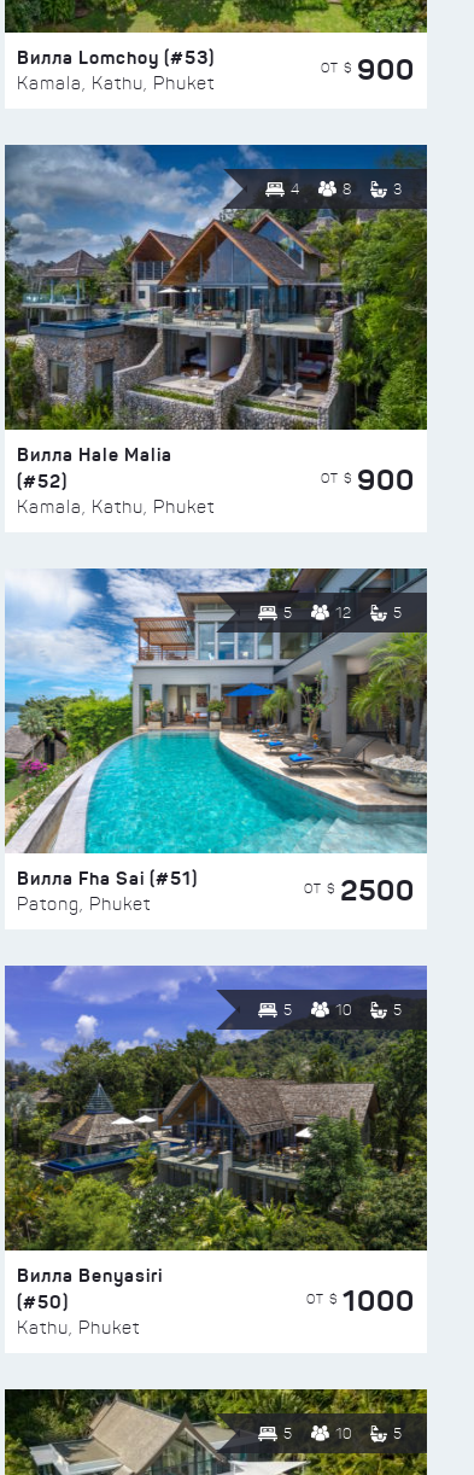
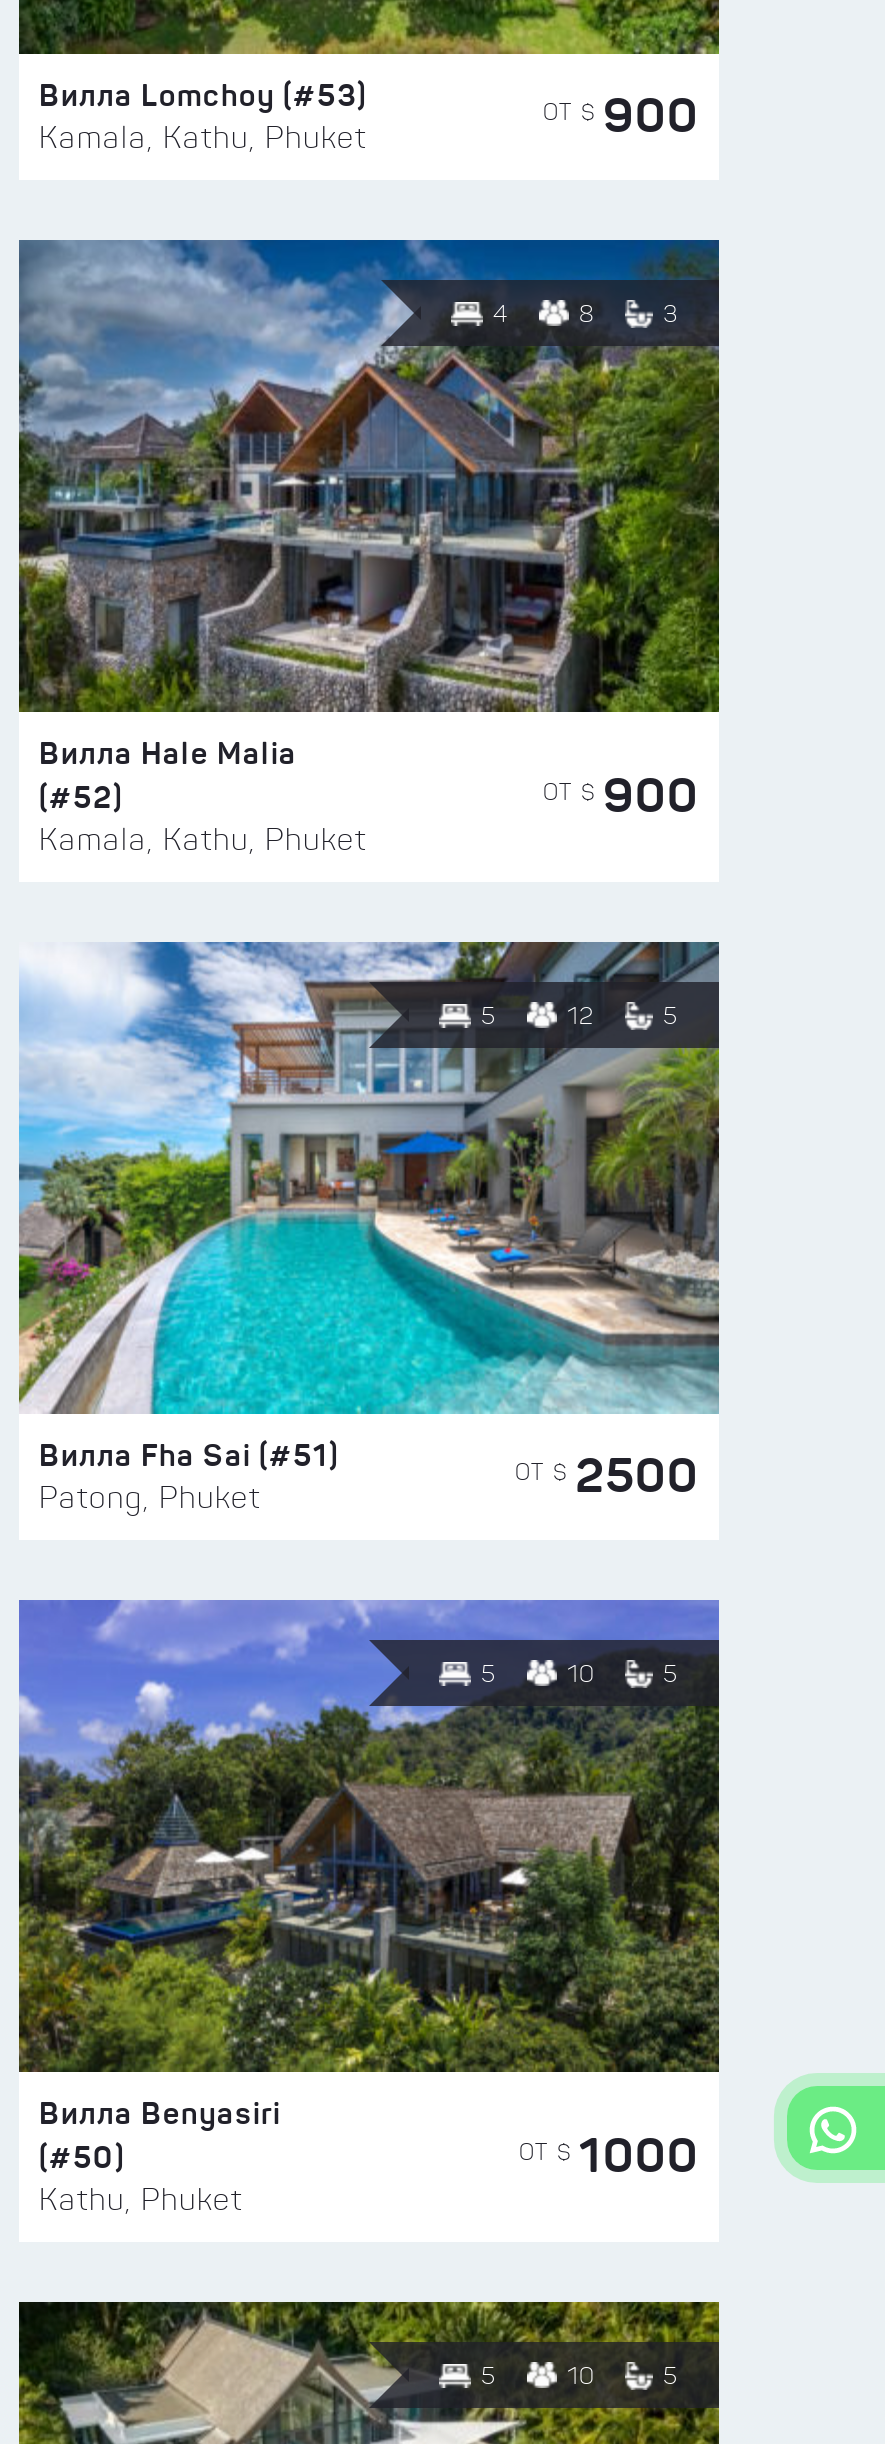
none -> [775,2074,879,2182] [image]

